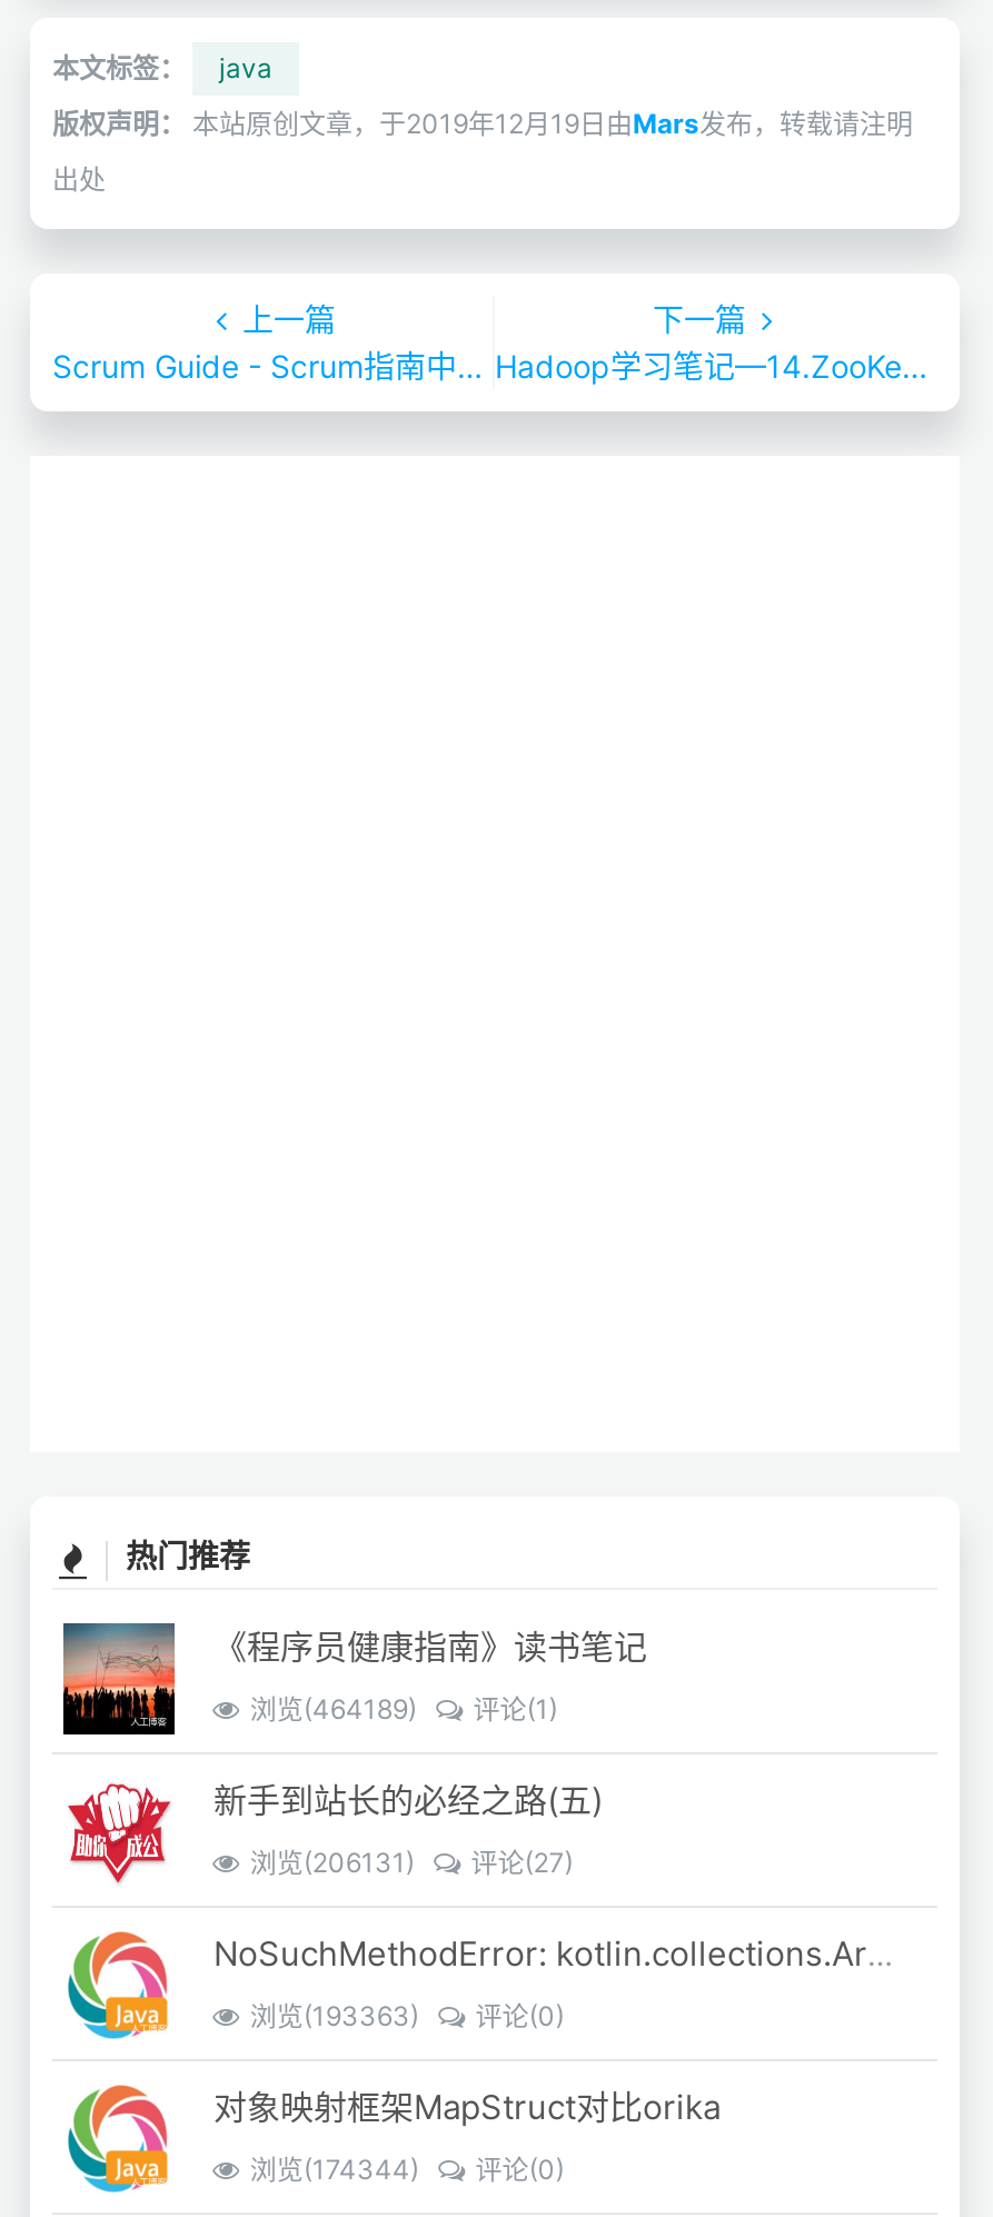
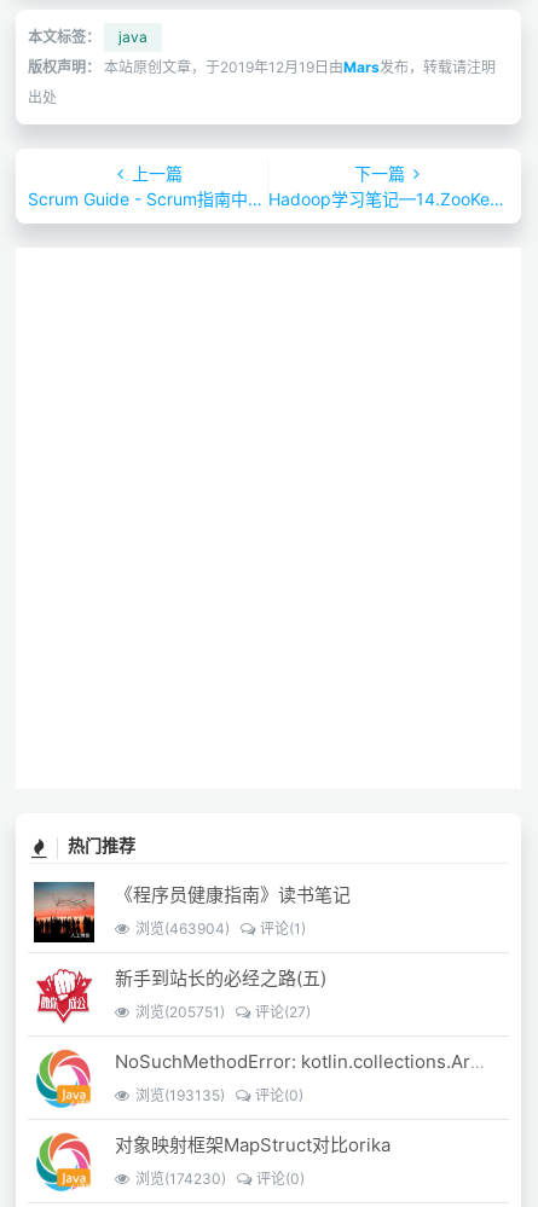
[250,1693,558,1726] 浏览(464189) 评论(1) -> [135,920,306,938] 浏览(463904) 评论(1)
[250,1846,573,1880] 浏览(206131) 评论(27) -> [135,1003,311,1021] 浏览(205751) 评论(27)
[250,2000,564,2033] 浏览(193363) 评论(0) -> [135,1087,304,1105] 浏览(193135) 评论(0)
[250,2153,564,2187] 浏览(174344) 评论(0) -> [135,1170,305,1188] 浏览(174230) 评论(0)

